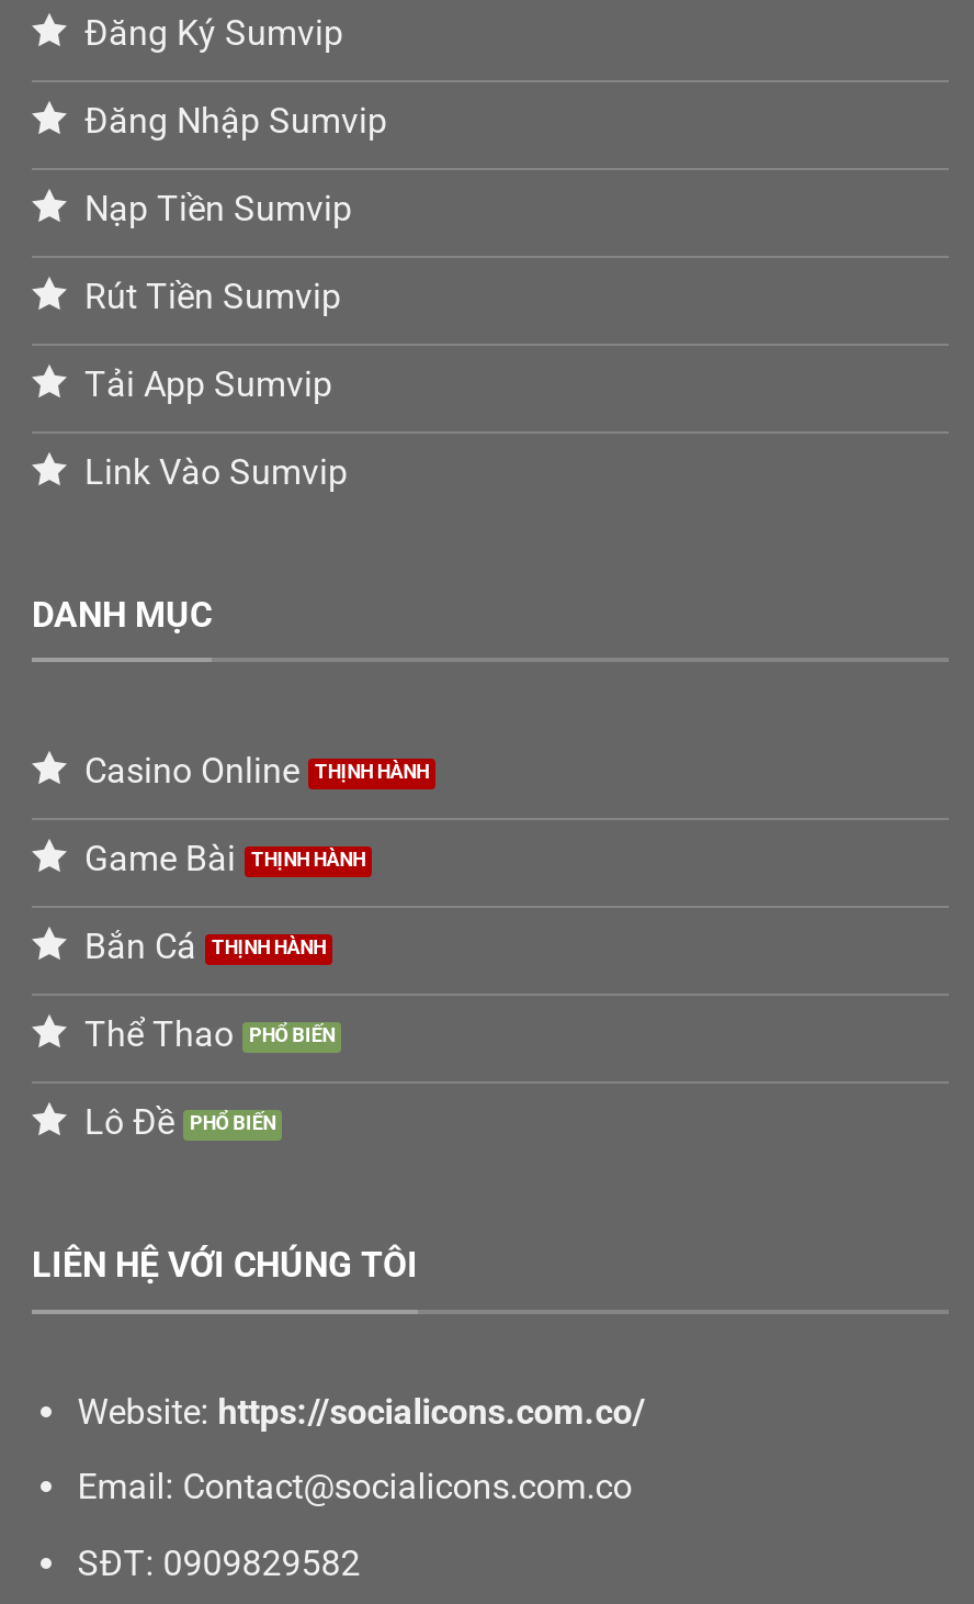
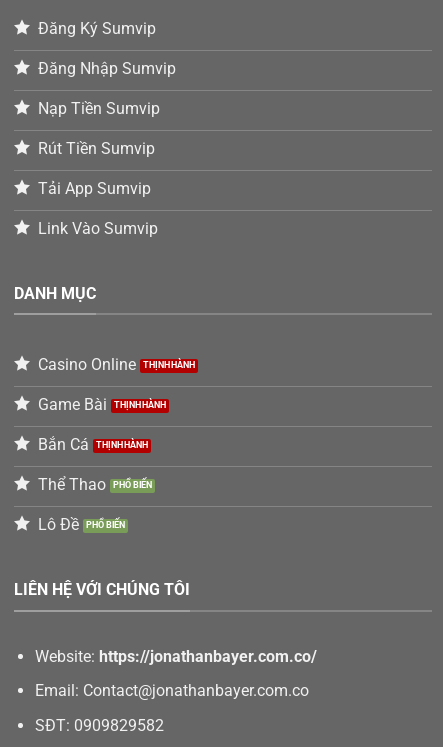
[77,1391,646,1432] Website: https://socialicons.com.co/ -> [35,647,317,666] Website: https://jonathanbayer.com.co/
[77,1467,632,1508] Email: Contact@socialicons.com.co -> [35,681,309,700] Email: Contact@jonathanbayer.com.co

